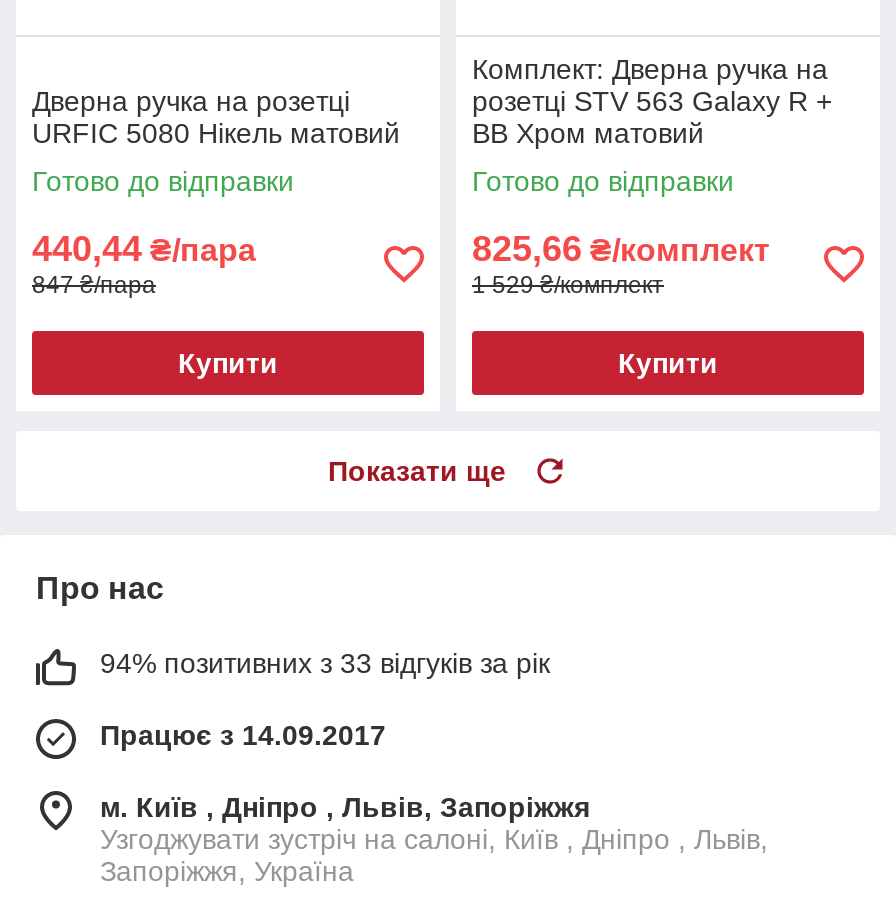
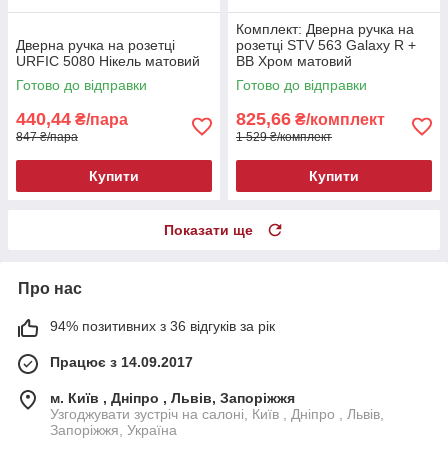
[100,648,550,680] 94% позитивних з 33 відгуків за рік -> [50,318,275,334] 94% позитивних з 36 відгуків за рік

